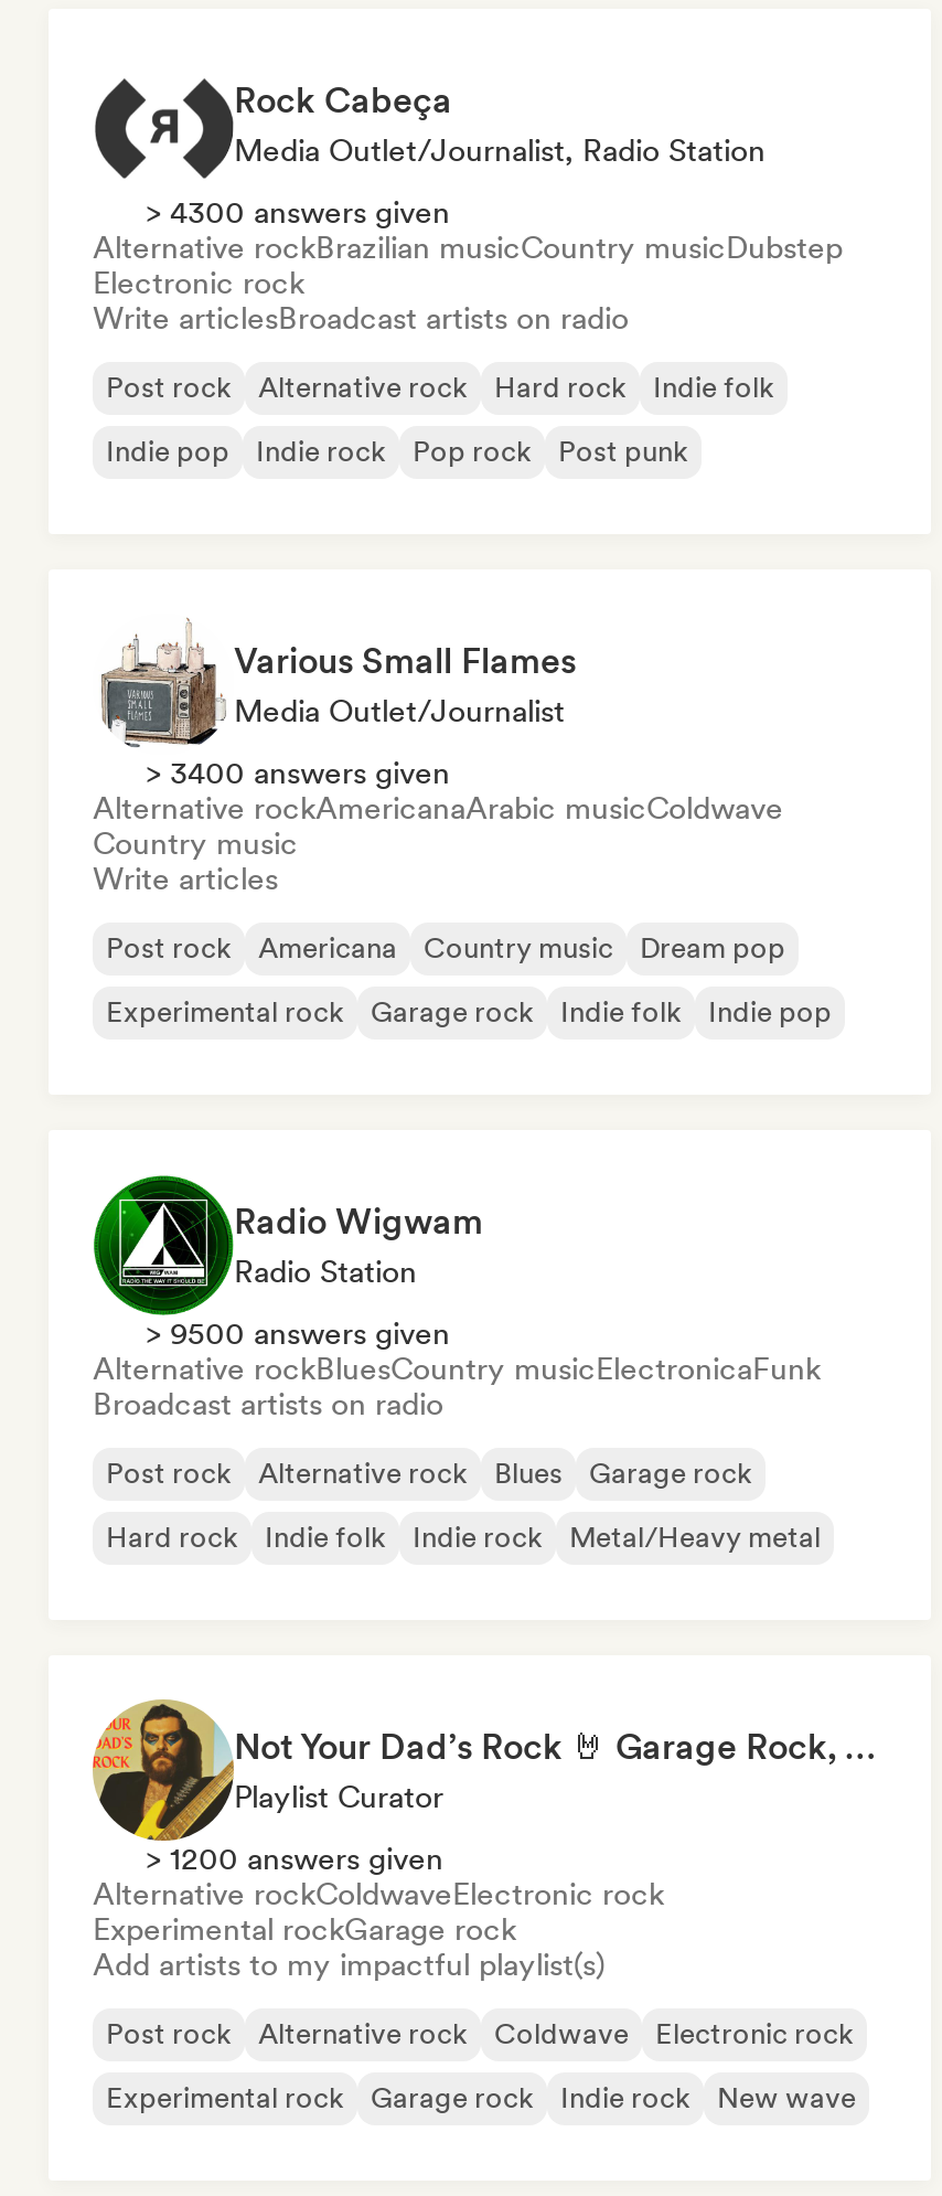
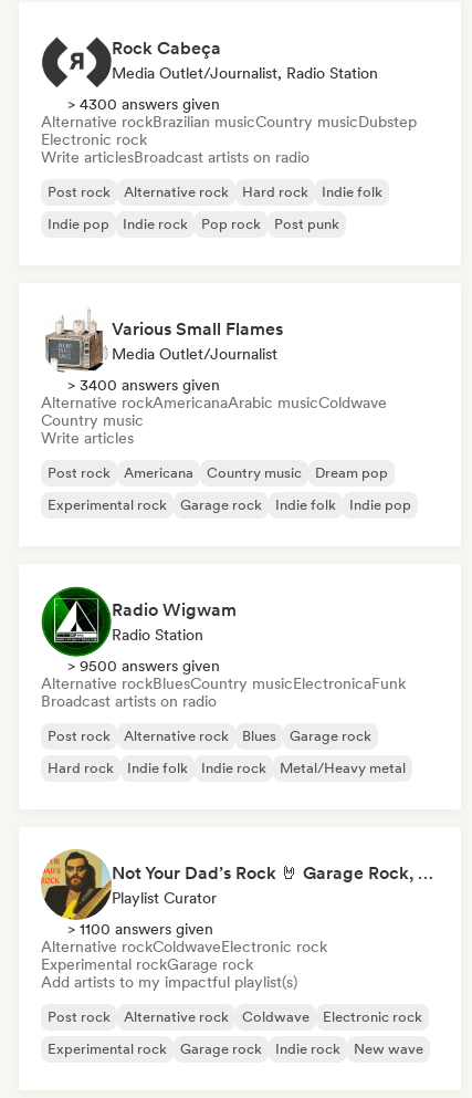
[146,1841,443,1876] > 1200 answers given -> [67,920,213,938] > 1100 answers given

